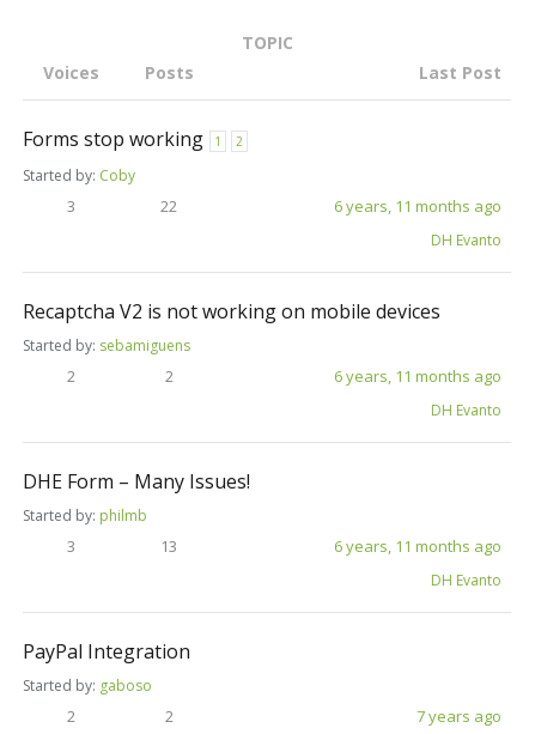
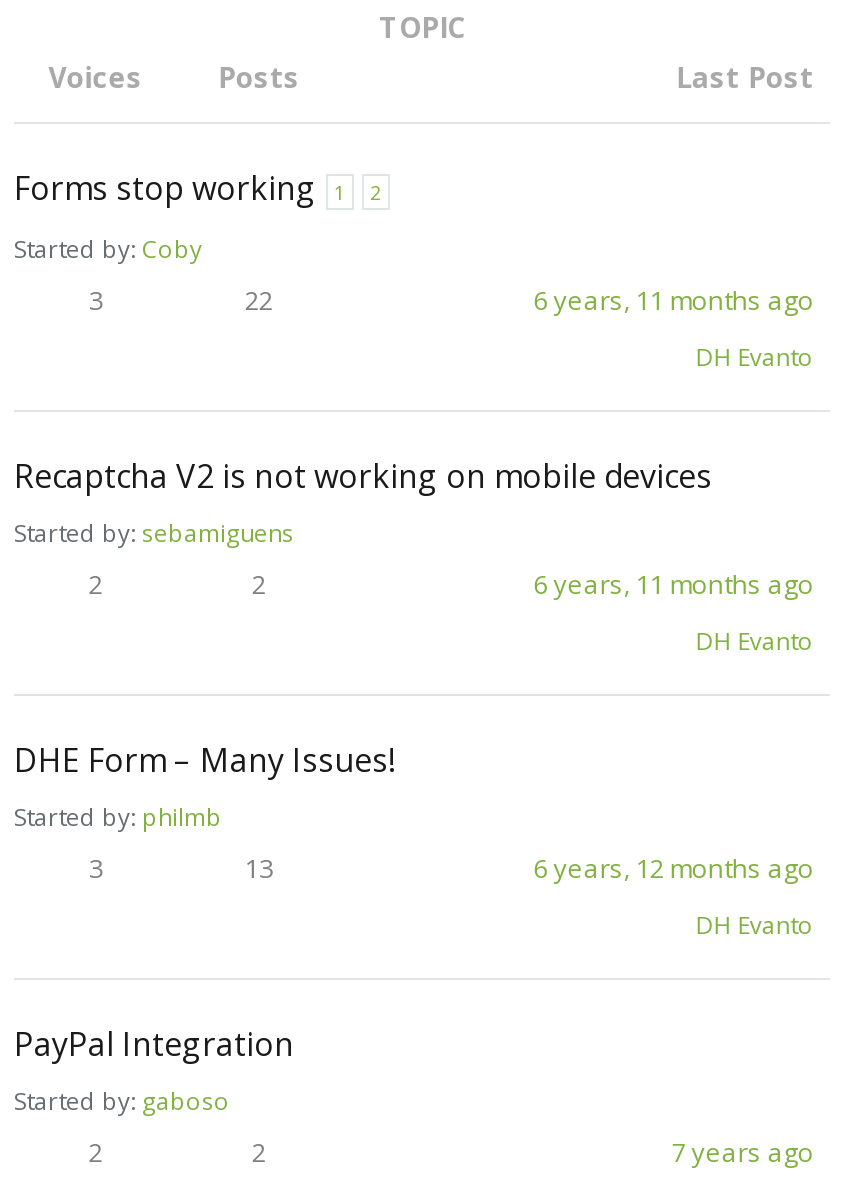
[334,536,501,557] 6 years, 11 months ago -> [534,851,814,887] 6 years, 12 months ago

